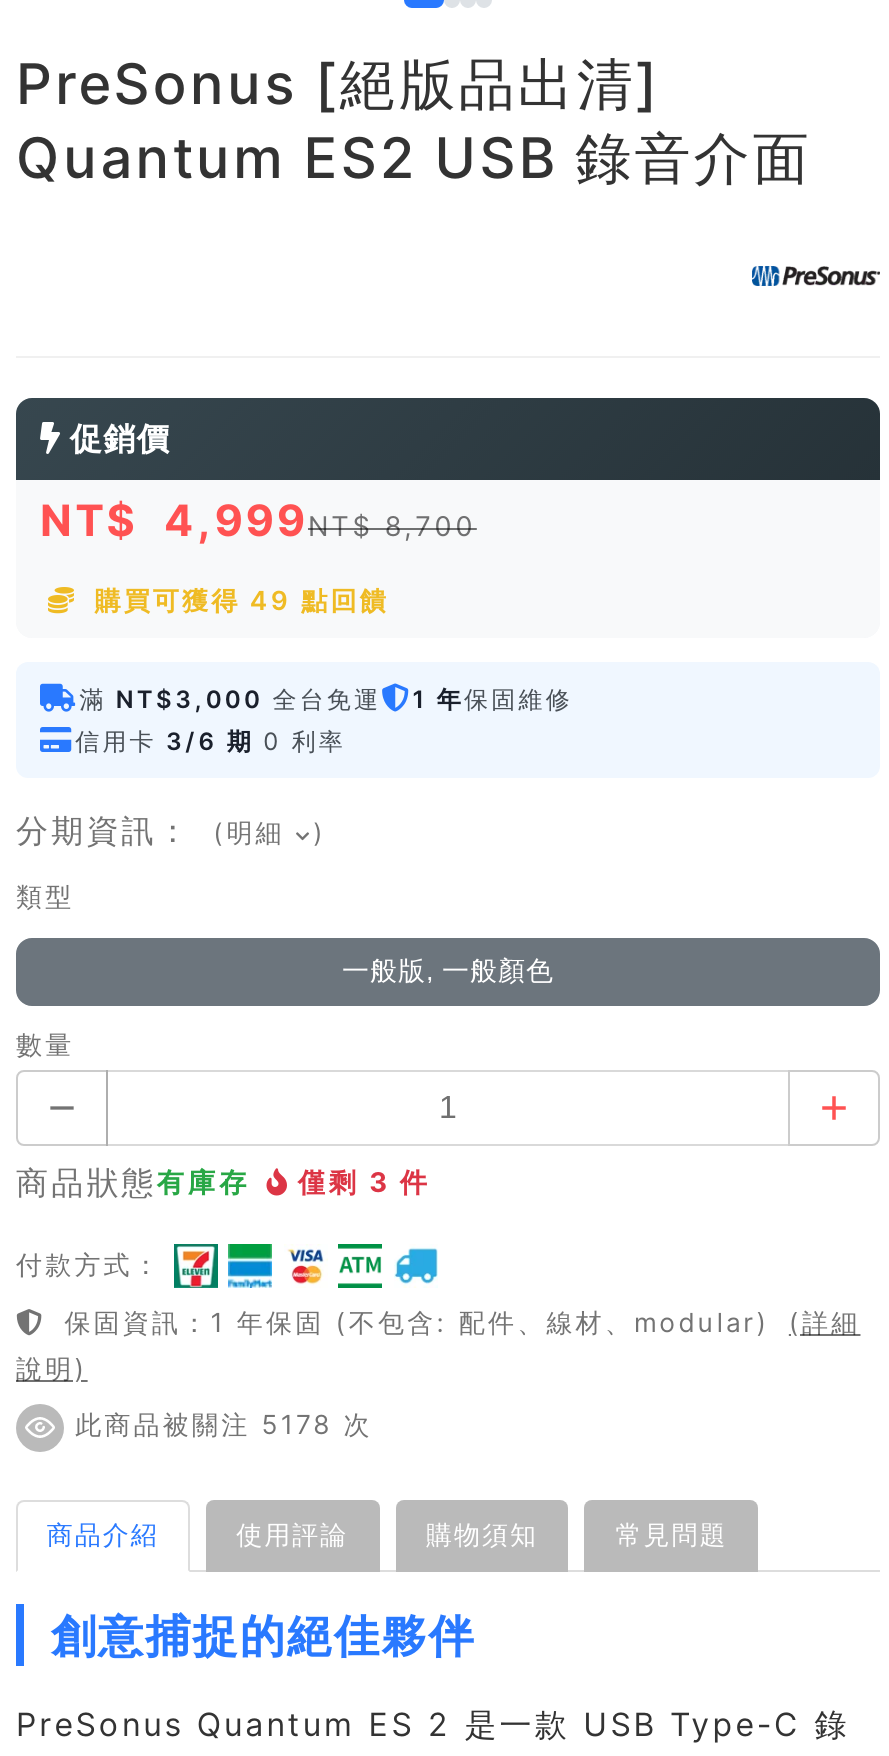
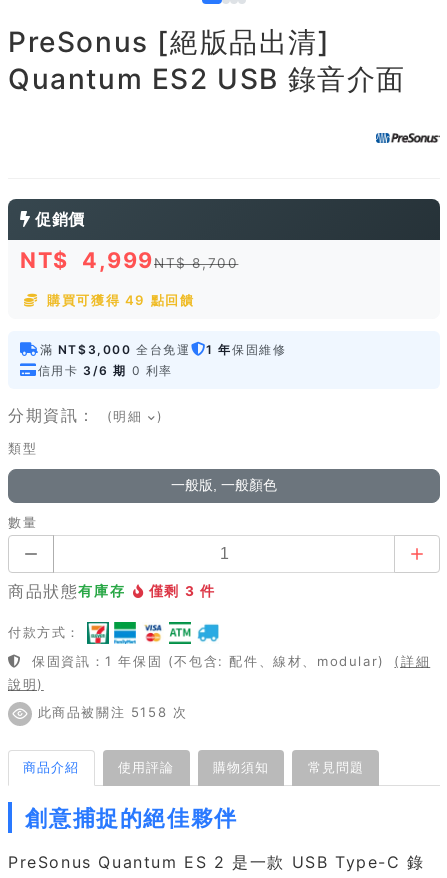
[64,1408,373,1440] 此商品被關注 5178 次 -> [32,704,187,720] 此商品被關注 5158 次

